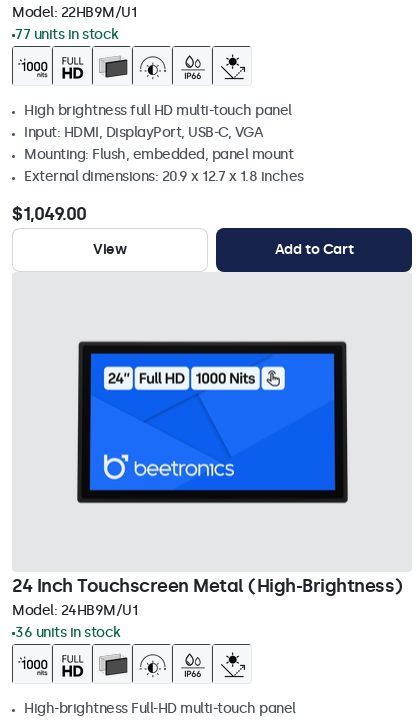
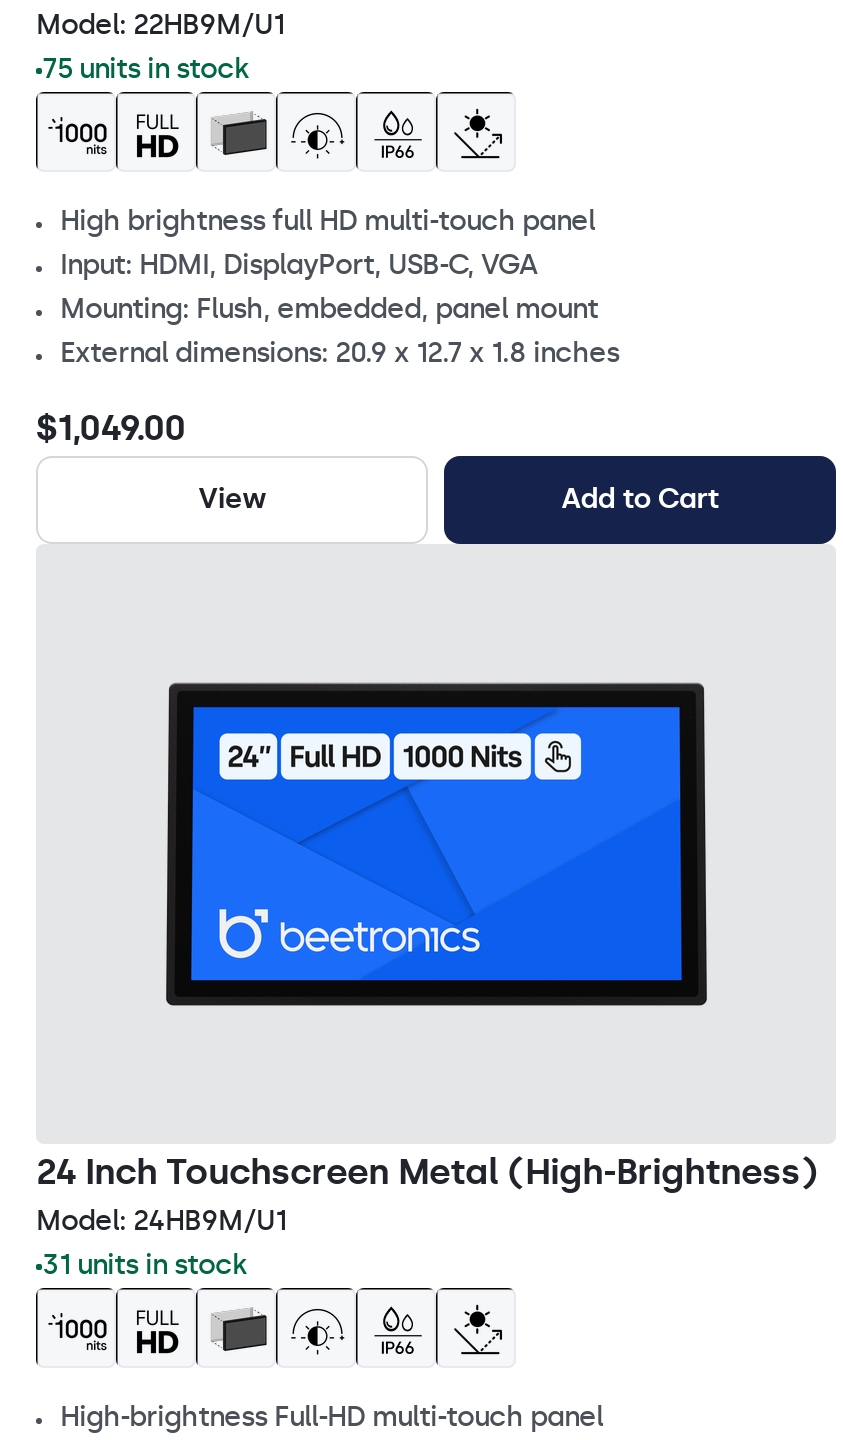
[15,26,118,43] 77 units in stock -> [42,52,249,86] 75 units in stock
[15,624,120,641] 36 units in stock -> [42,1248,247,1282] 31 units in stock

